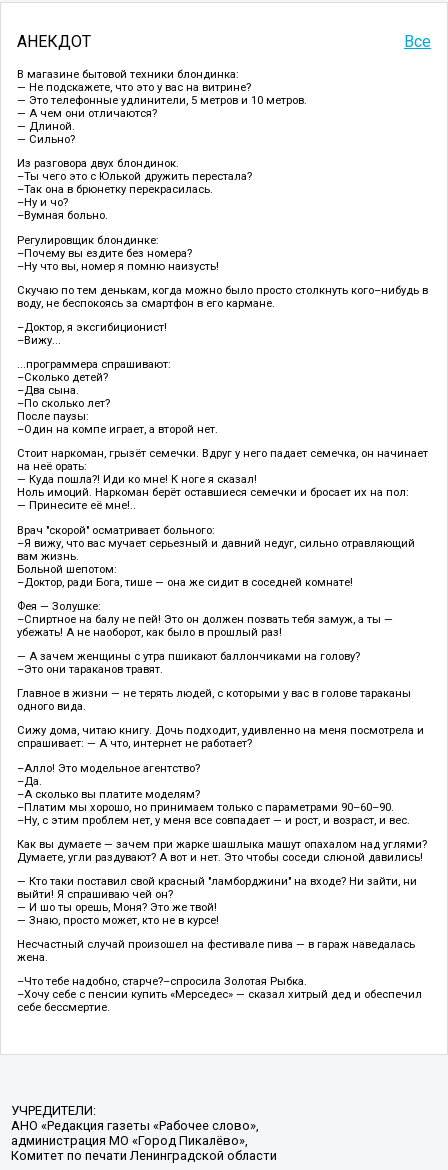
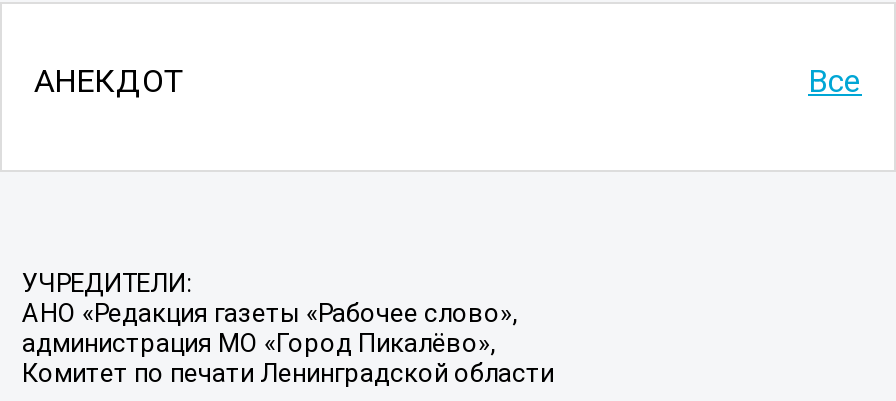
[17,68,428,1014] В магазине бытовой техники блондинка: | — Не подскажете, что это у вас на витрине? | — Это телефонные удлинители, 5 метров и 10 метров. | — А чем они отличаются? | — Длиной. | — Сильно? | Из разговора двух блондинок. | –Ты чего это с Юлькой дружить перестала? | –Так она в брюнетку перекрасилась. | –Ну и чо? | –Вумная больно. | Регулировщик блондинке: | –Почему вы ездите без номера? | –Ну что вы, номер я помню наизусть! | Скучаю по тем денькам, когда можно было просто столкнуть кого–нибудь в | воду, не беспокоясь за смартфон в его кармане. | –Доктор, я эксгибиционист! | –Вижу... | ...программера спрашивают: | –Сколько детей? | –Два сына. | –По сколько лет? | После паузы: | –Один на компе играет, а второй нет. | Стоит наркоман, грызёт семечки. Вдруг у него падает семечка, он начинает | на неё орать: | — Куда пошла?! Иди ко мне! К ноге я сказал! | Ноль имоций. Наркоман берёт оставшиеся семечки и бросает их на пол: | — Принесите её мне!.. | Врач "скорой" осматривает больного: | –Я вижу, что вас мучает серьезный и давний недуг, сильно отравляющий | вам жизнь. | Больной шепотом: | –Доктор, ради Бога, тише — она же сидит в соседней комнате! | Фея — Золушке: | –Спиртное на балу не пей! Это он должен позвать тебя замуж, а ты — | убежать! А не наоборот, как было в прошлый раз! | — А зачем женщины с утра пшикают баллончиками на голову? | –Это они тараканов травят. | Главное в жизни — не терять людей, с которыми у вас в голове тараканы | одного вида. | Сижу дома, читаю книгу. Дочь подходит, удивленно на меня посмотрела и | спрашивает: — А что, интернет не работает? | –Алло! Это модельное агентство? | –Да. | –А сколько вы платите моделям? | –Платим мы хорошо, но принимаем только с параметрами 90–60–90. | –Ну, с этим проблем нет, у меня все совпадает — и рост, и возраст, и вес. | Как вы думаете — зачем при жарке шашлыка машут опахалом над углями? | Думаете, угли раздувают? А вот и нет. Это чтобы соседи слюной давились! | — Кто таки поставил свой красный "ламборджини" на входе? Ни зайти, ни | выйти! Я спрашиваю чей он? | — И шо ты орешь, Моня? Это же твой! | — Знаю, просто может, кто не в курсе! | Несчастный случай произошел на фестивале пива — в гараж наведалась | жена. | –Что тебе надобно, старче?–спросила Золотая Рыбка. | –Хочу себе с пенсии купить «Мерседес» — сказал хитрый дед и обеспечил | себе бессмертие. -> none

